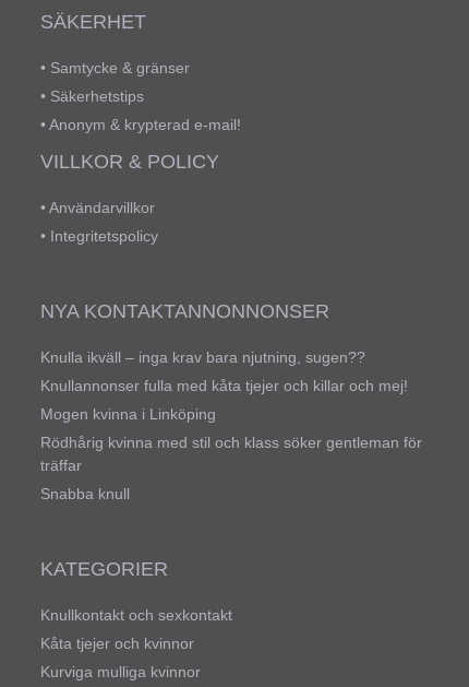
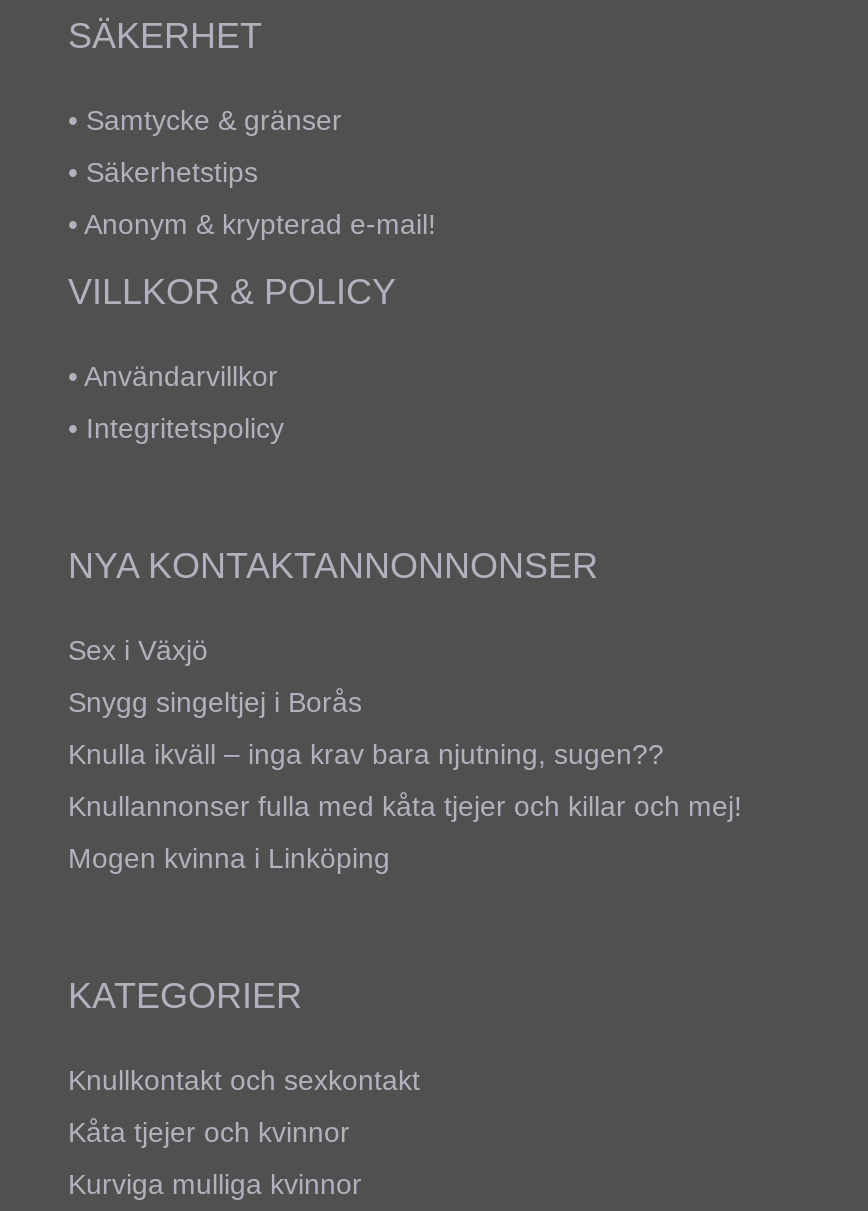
none -> [68,633,362,717] Sex i Växjö | Snygg singeltjej i Borås
moved [40,348,408,422] -> [68,737,742,873]: Knulla ikväll – inga krav bara njutning, sugen?? | Knullannonser fulla med kåta tjejer och killar och mej! | Mogen kvinna i Linköping
[40,433,422,502] Rödhårig kvinna med stil och klass söker gentleman för | träffar | Snabba knull -> none

